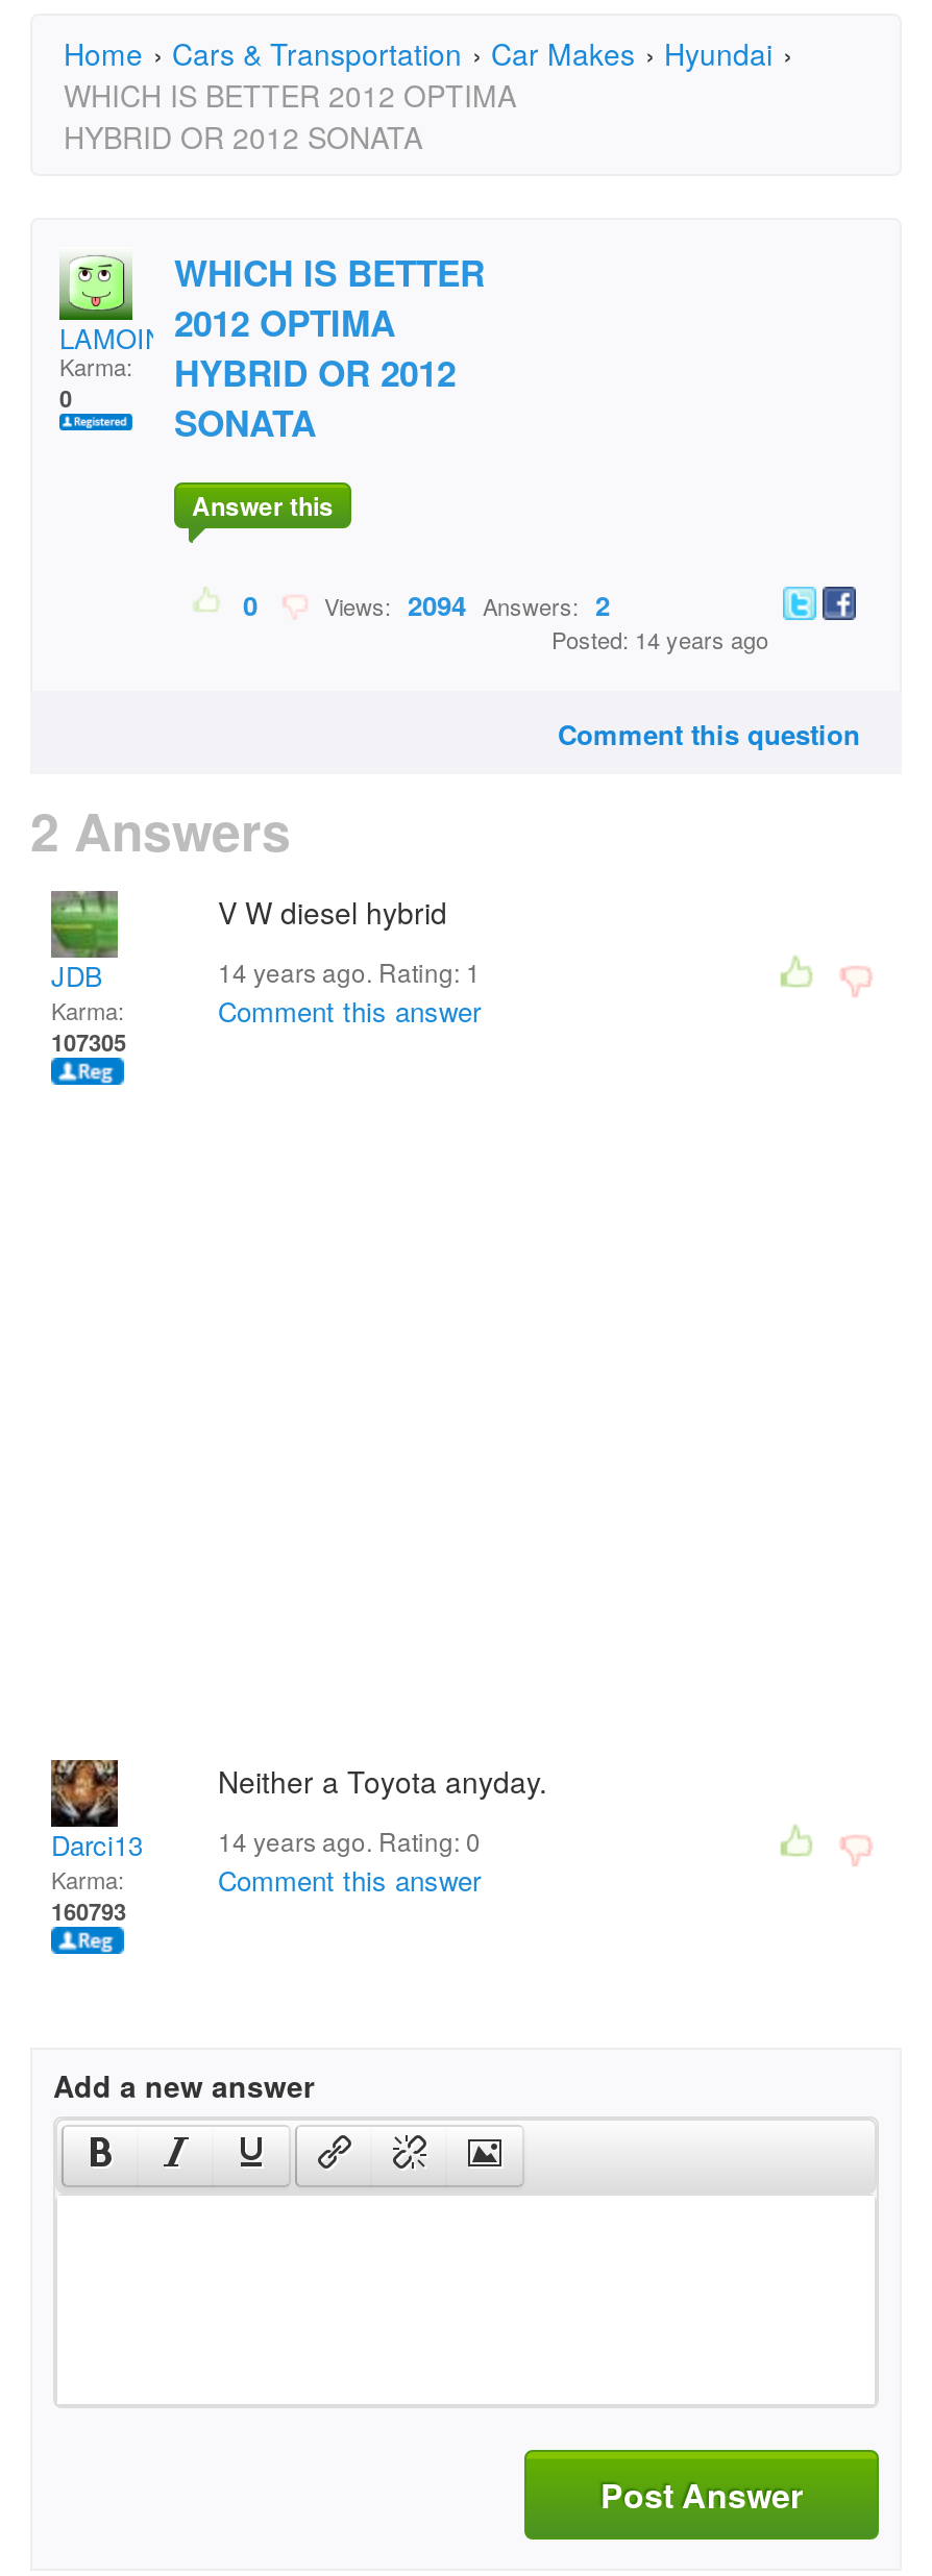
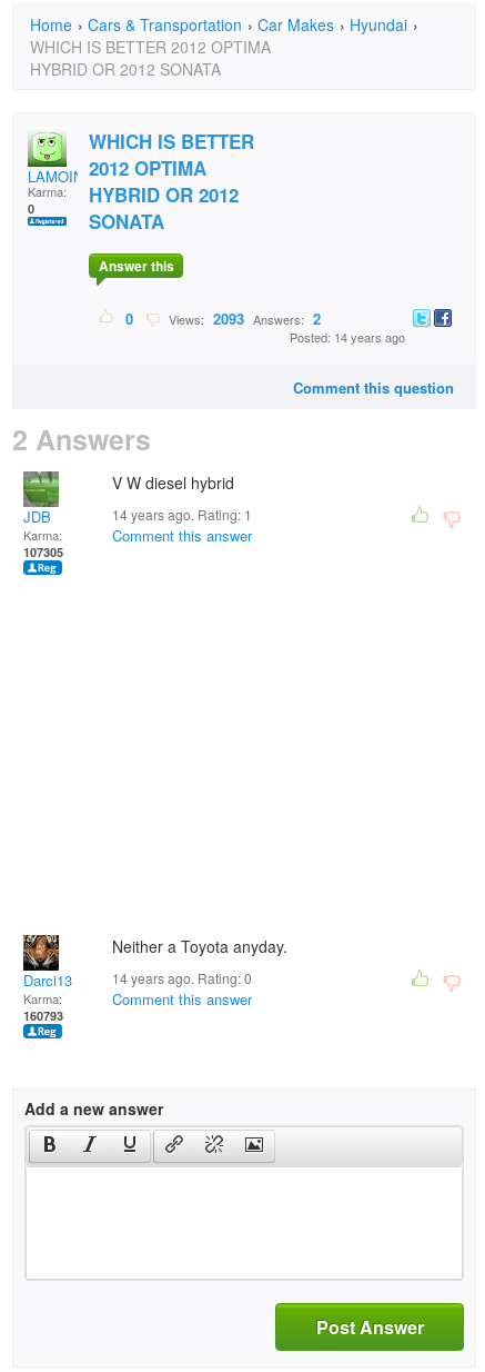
[312,585,610,624] Views: 2094 Answers: 2 -> [162,308,321,329] Views: 2093 Answers: 2

